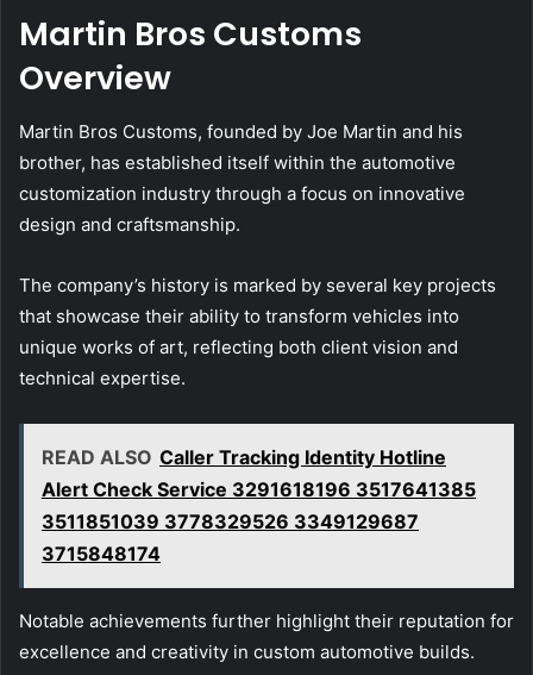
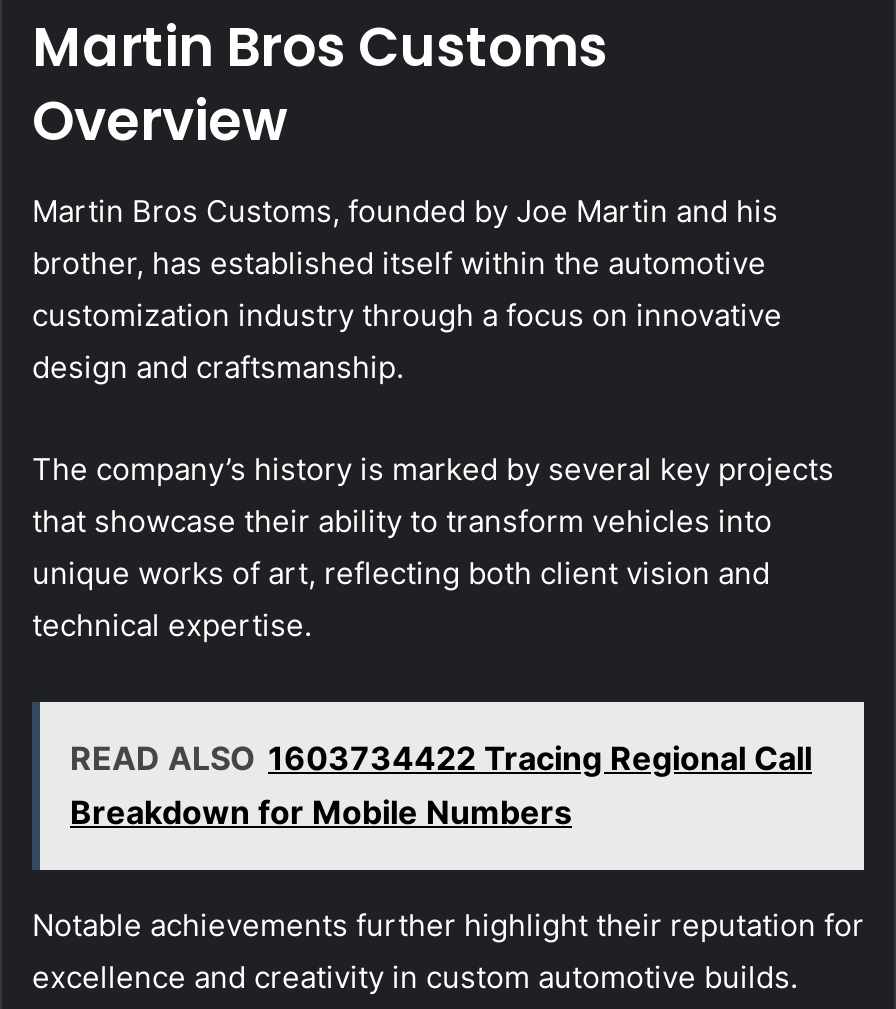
[42,445,476,565] READ ALSO Caller Tracking Identity Hotline | Alert Check Service 3291618196 3517641385 | 3511851039 3778329526 3349129687 | 3715848174 -> [70,737,812,831] READ ALSO 1603734422 Tracing Regional Call | Breakdown for Mobile Numbers

